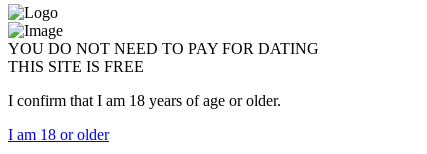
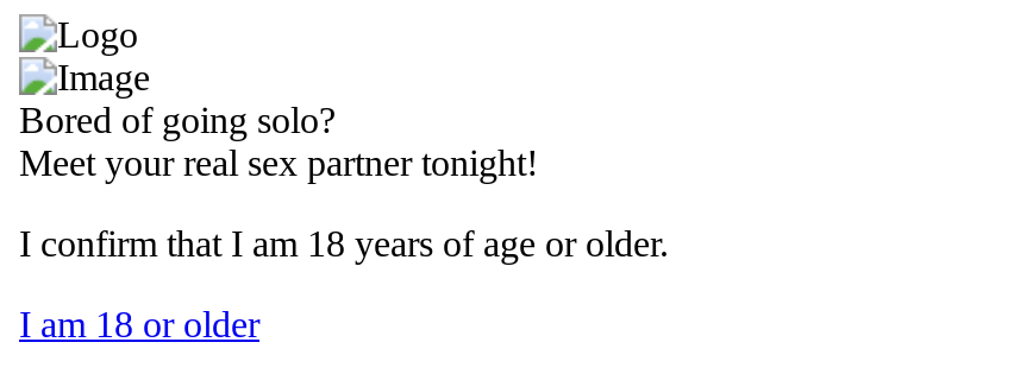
[8,40,319,75] YOU DO NOT NEED TO PAY FOR DATING | THIS SITE IS FREE -> [19,100,538,183] Bored of going solo? | Meet your real sex partner tonight!

